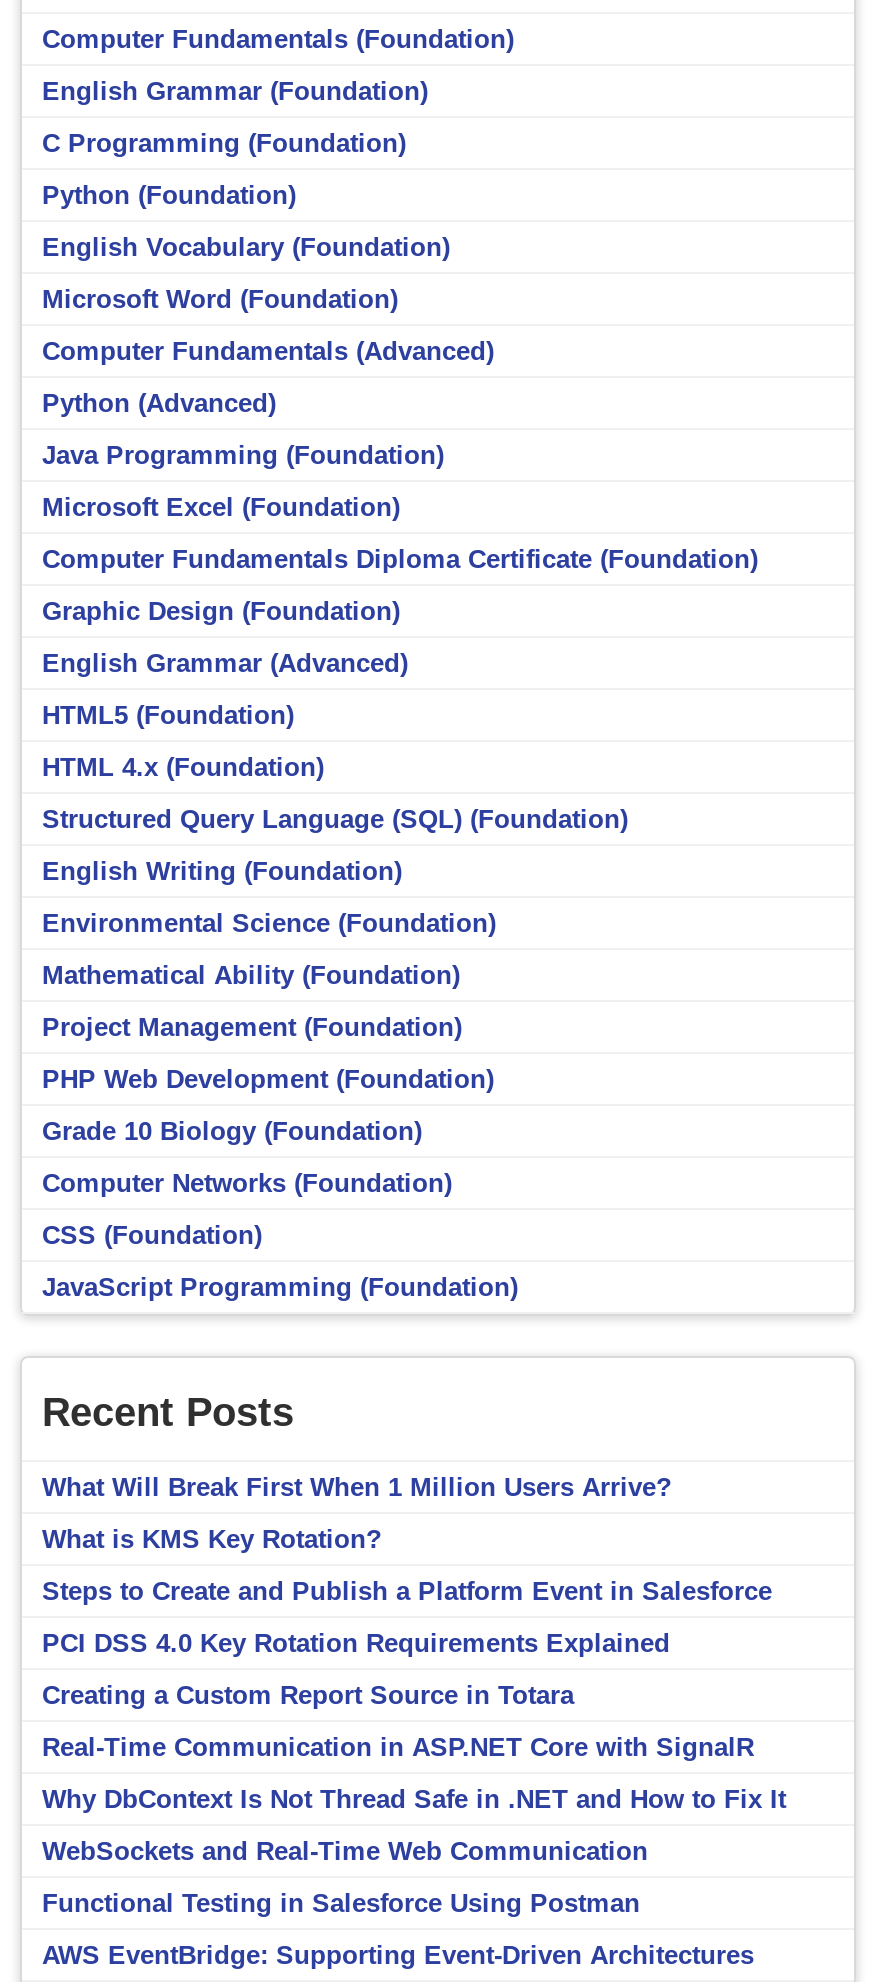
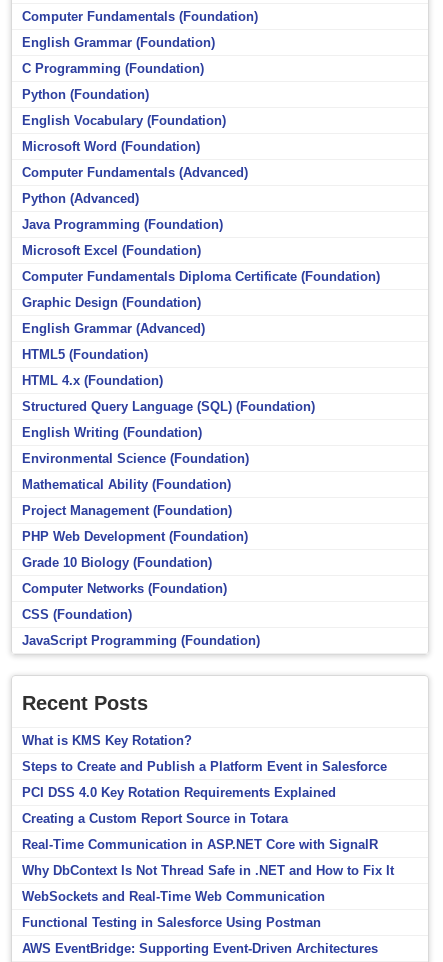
[42,1472,672,1502] What Will Break First When 1 Million Users Arrive? -> none

